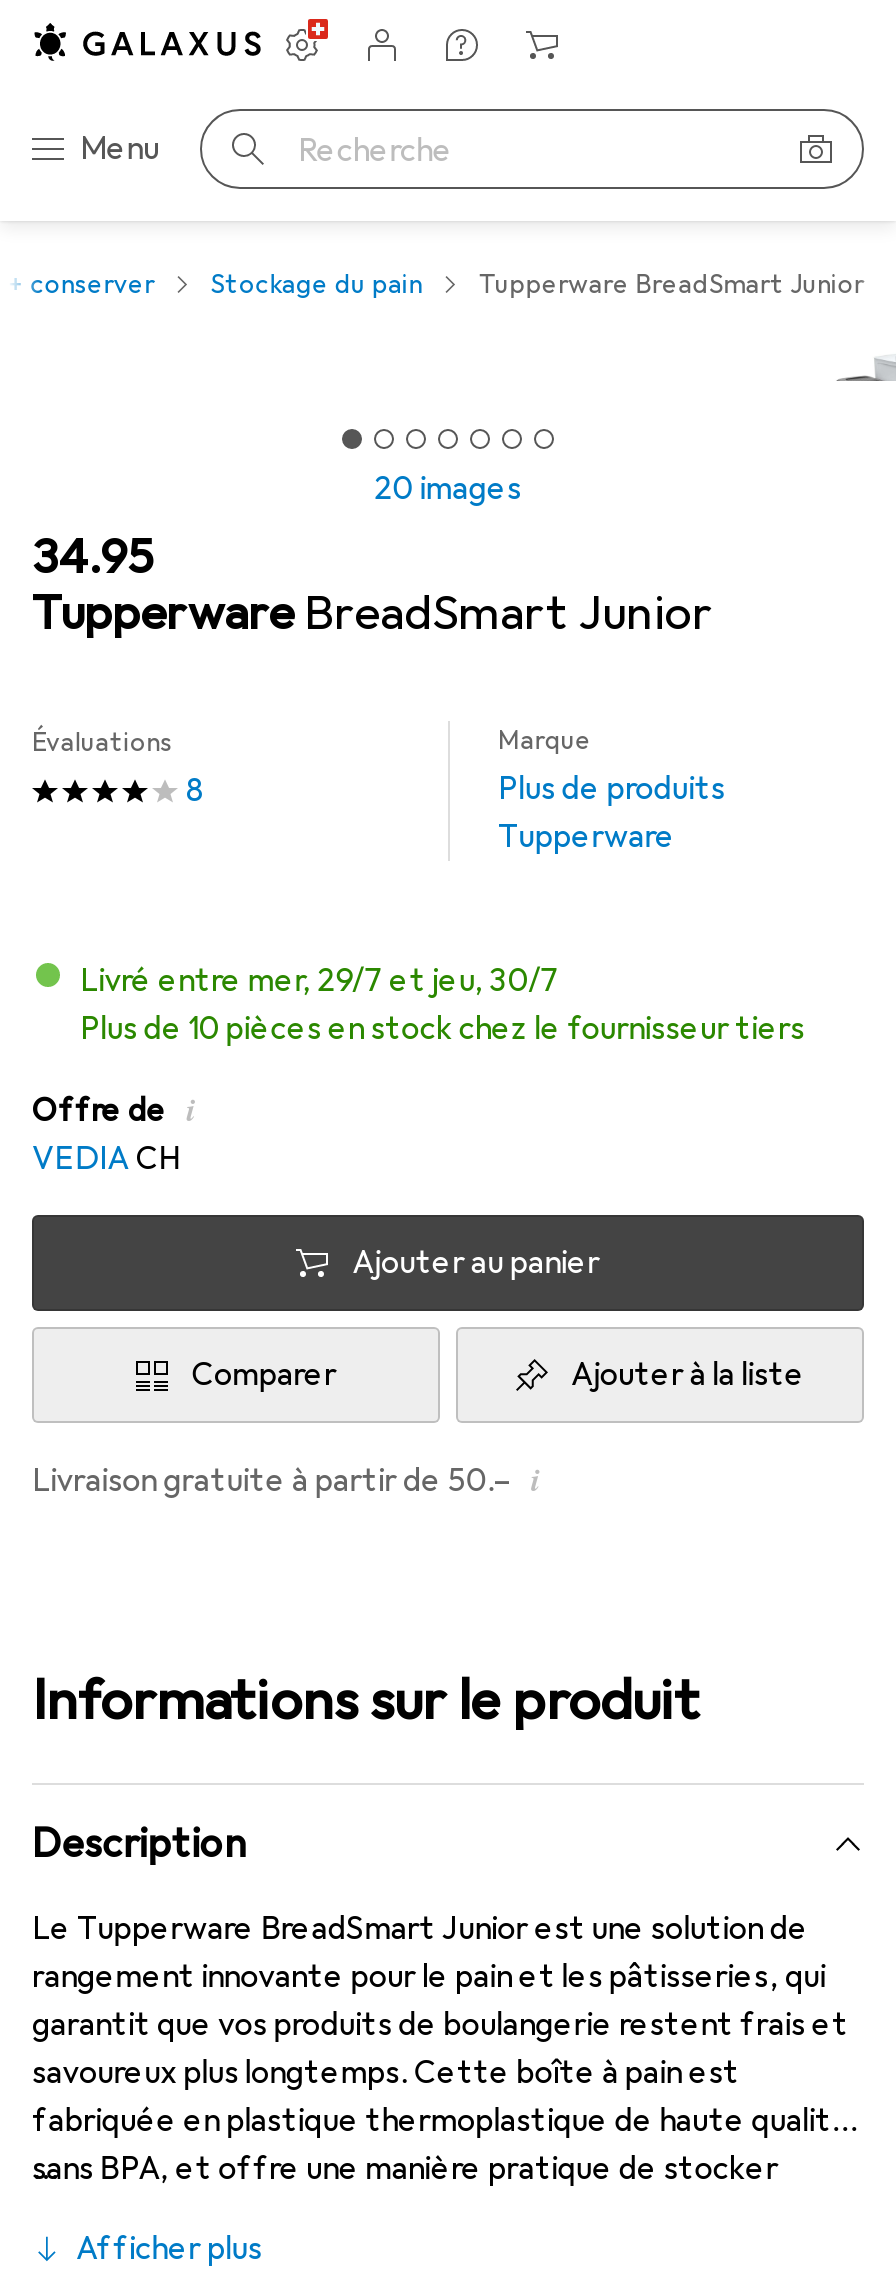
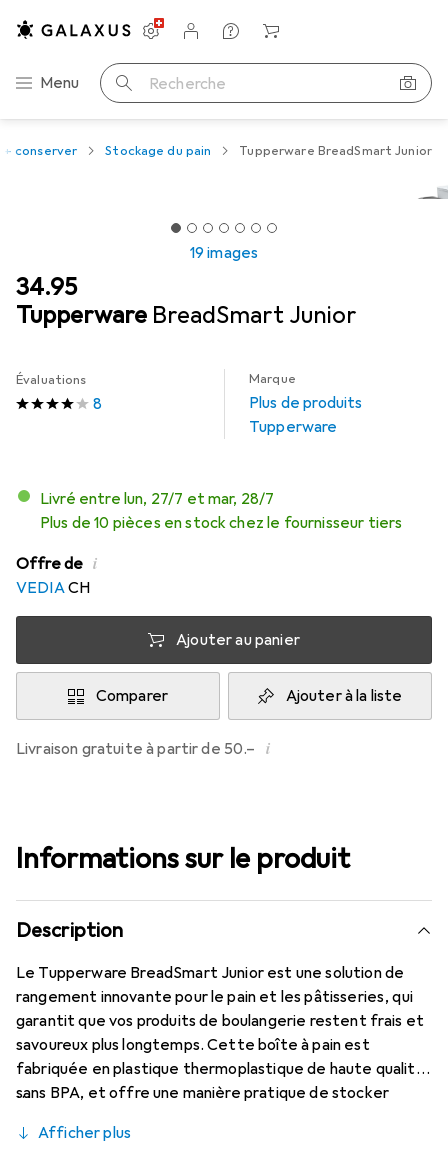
[375,469,521,509] 20 images -> [190,243,258,263] 19 images
[98,961,559,1001] Livré entre mer, 29/7 et jeu, 30/7 -> [49,489,274,509] Livré entre lun, 27/7 et mar, 28/7

